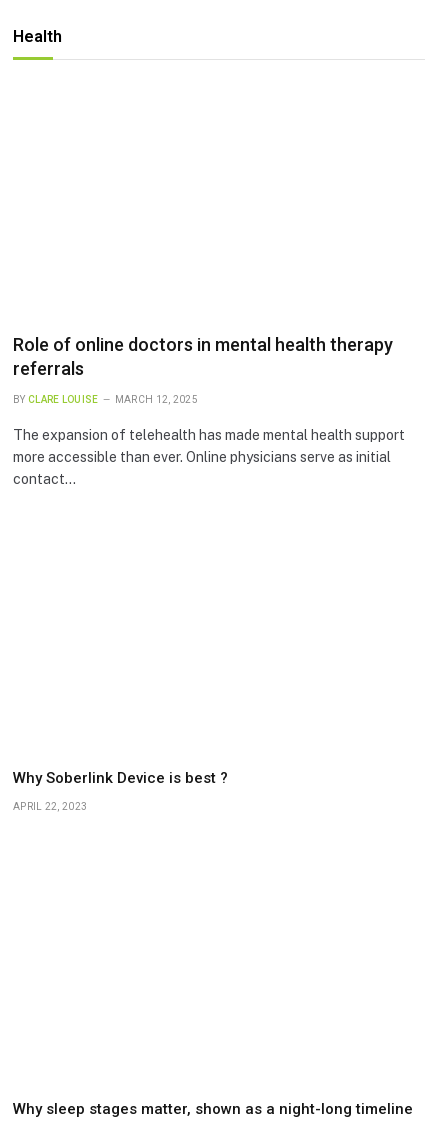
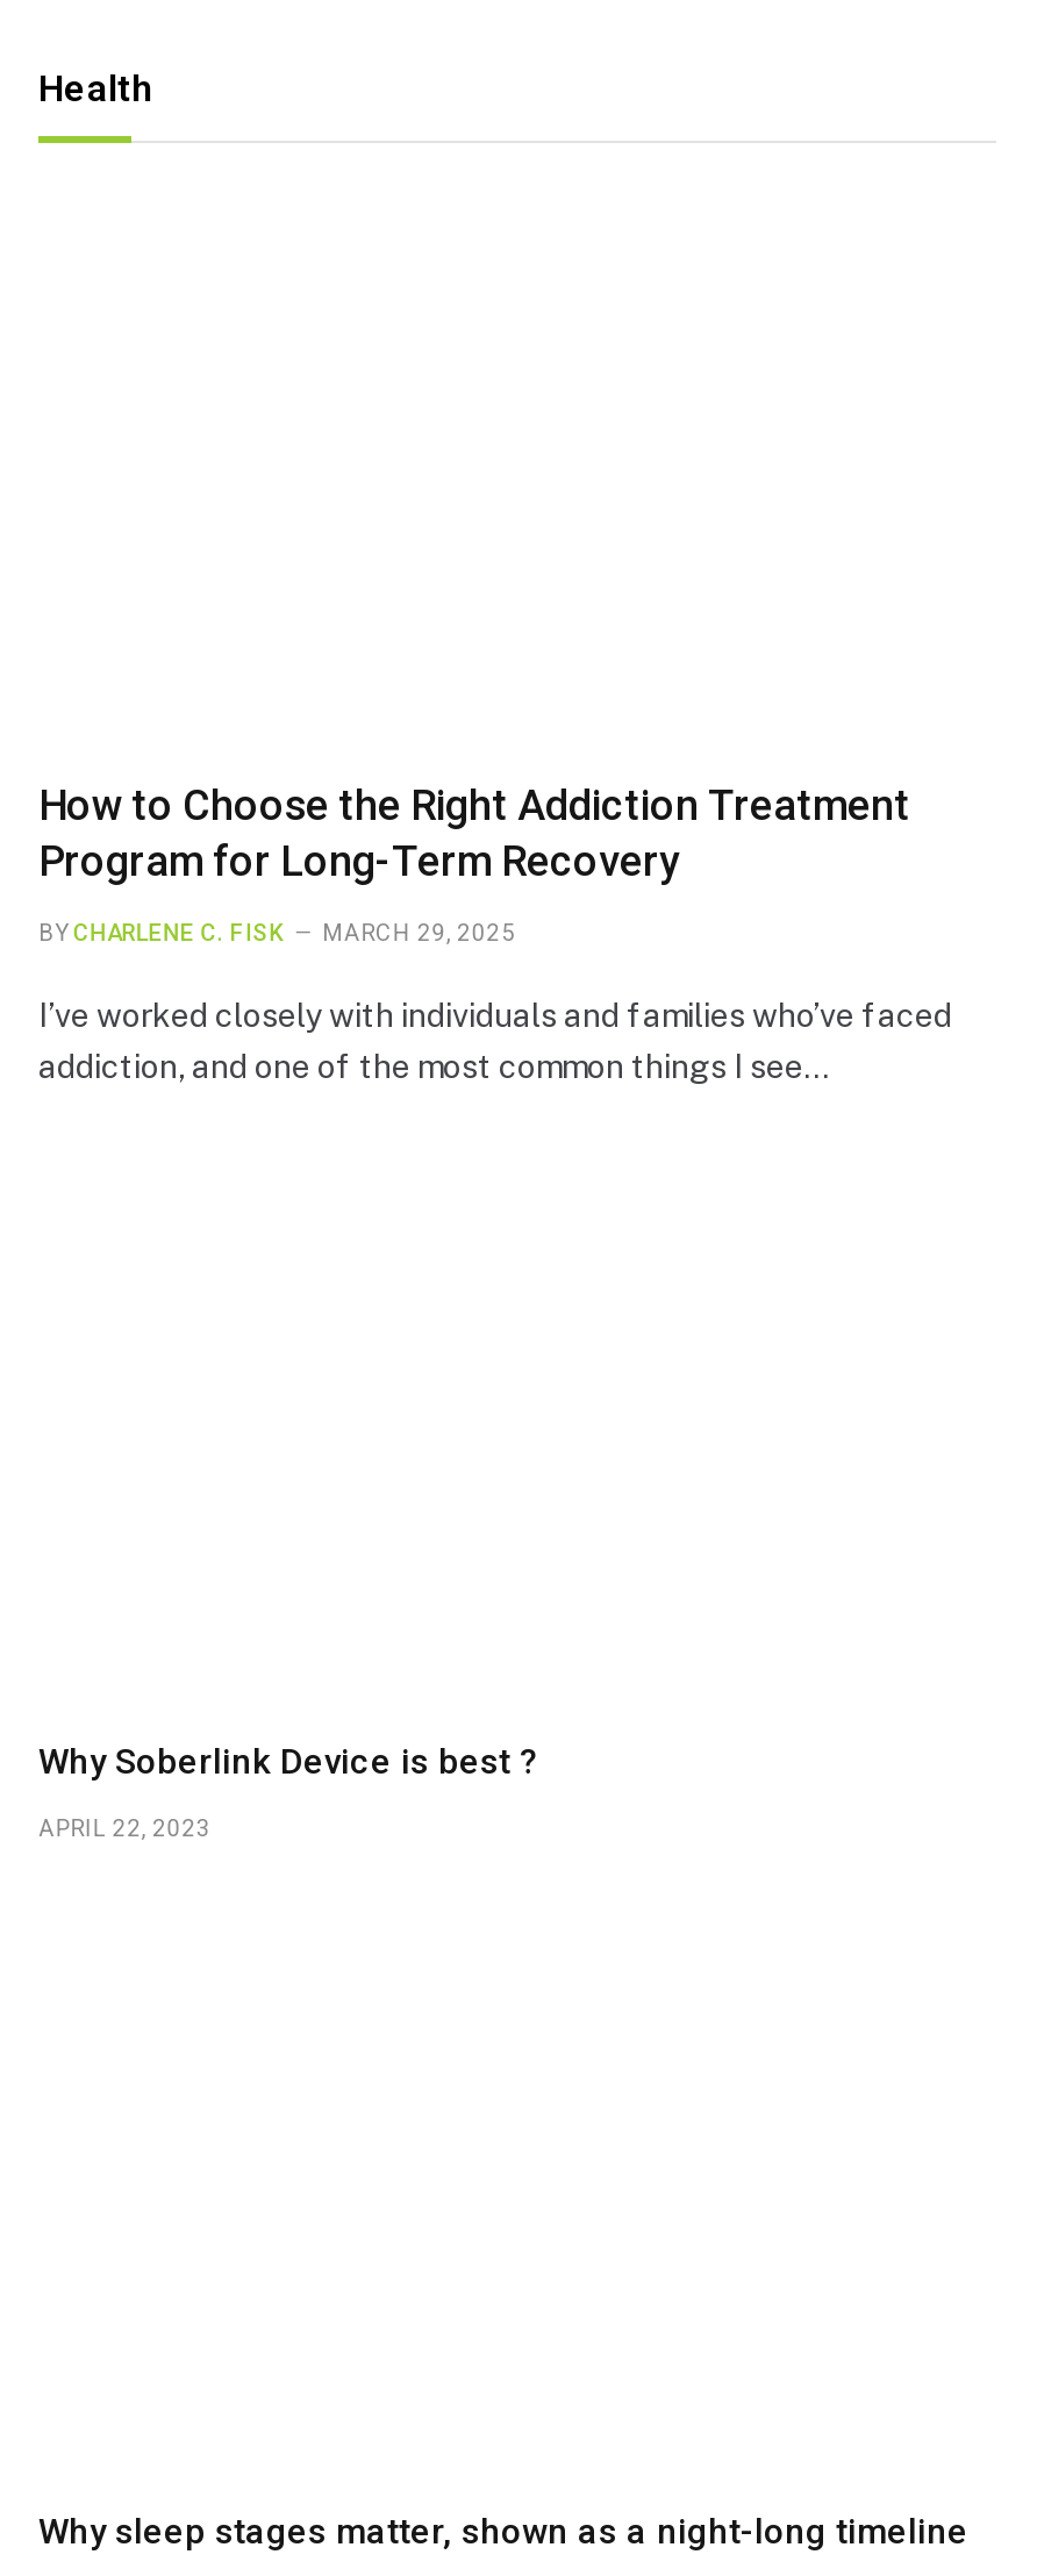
[13,334,393,379] Role of online doctors in mental health therapy | referrals -> [38,781,910,886] How to Choose the Right Addiction Treatment | Program for Long-Term Recovery
[13,394,198,405] BY CLARE LOUISE | MARCH 12, 2025 -> [38,921,515,946] BY CHARLENE C. FISK | MARCH 29, 2025
[13,427,405,487] The expansion of telehealth has made mental health support | more accessible than ever. Online physicians serve as initial | contact… -> [38,998,952,1086] I’ve worked closely with individuals and families who’ve faced | addiction, and one of the most common things I see…

